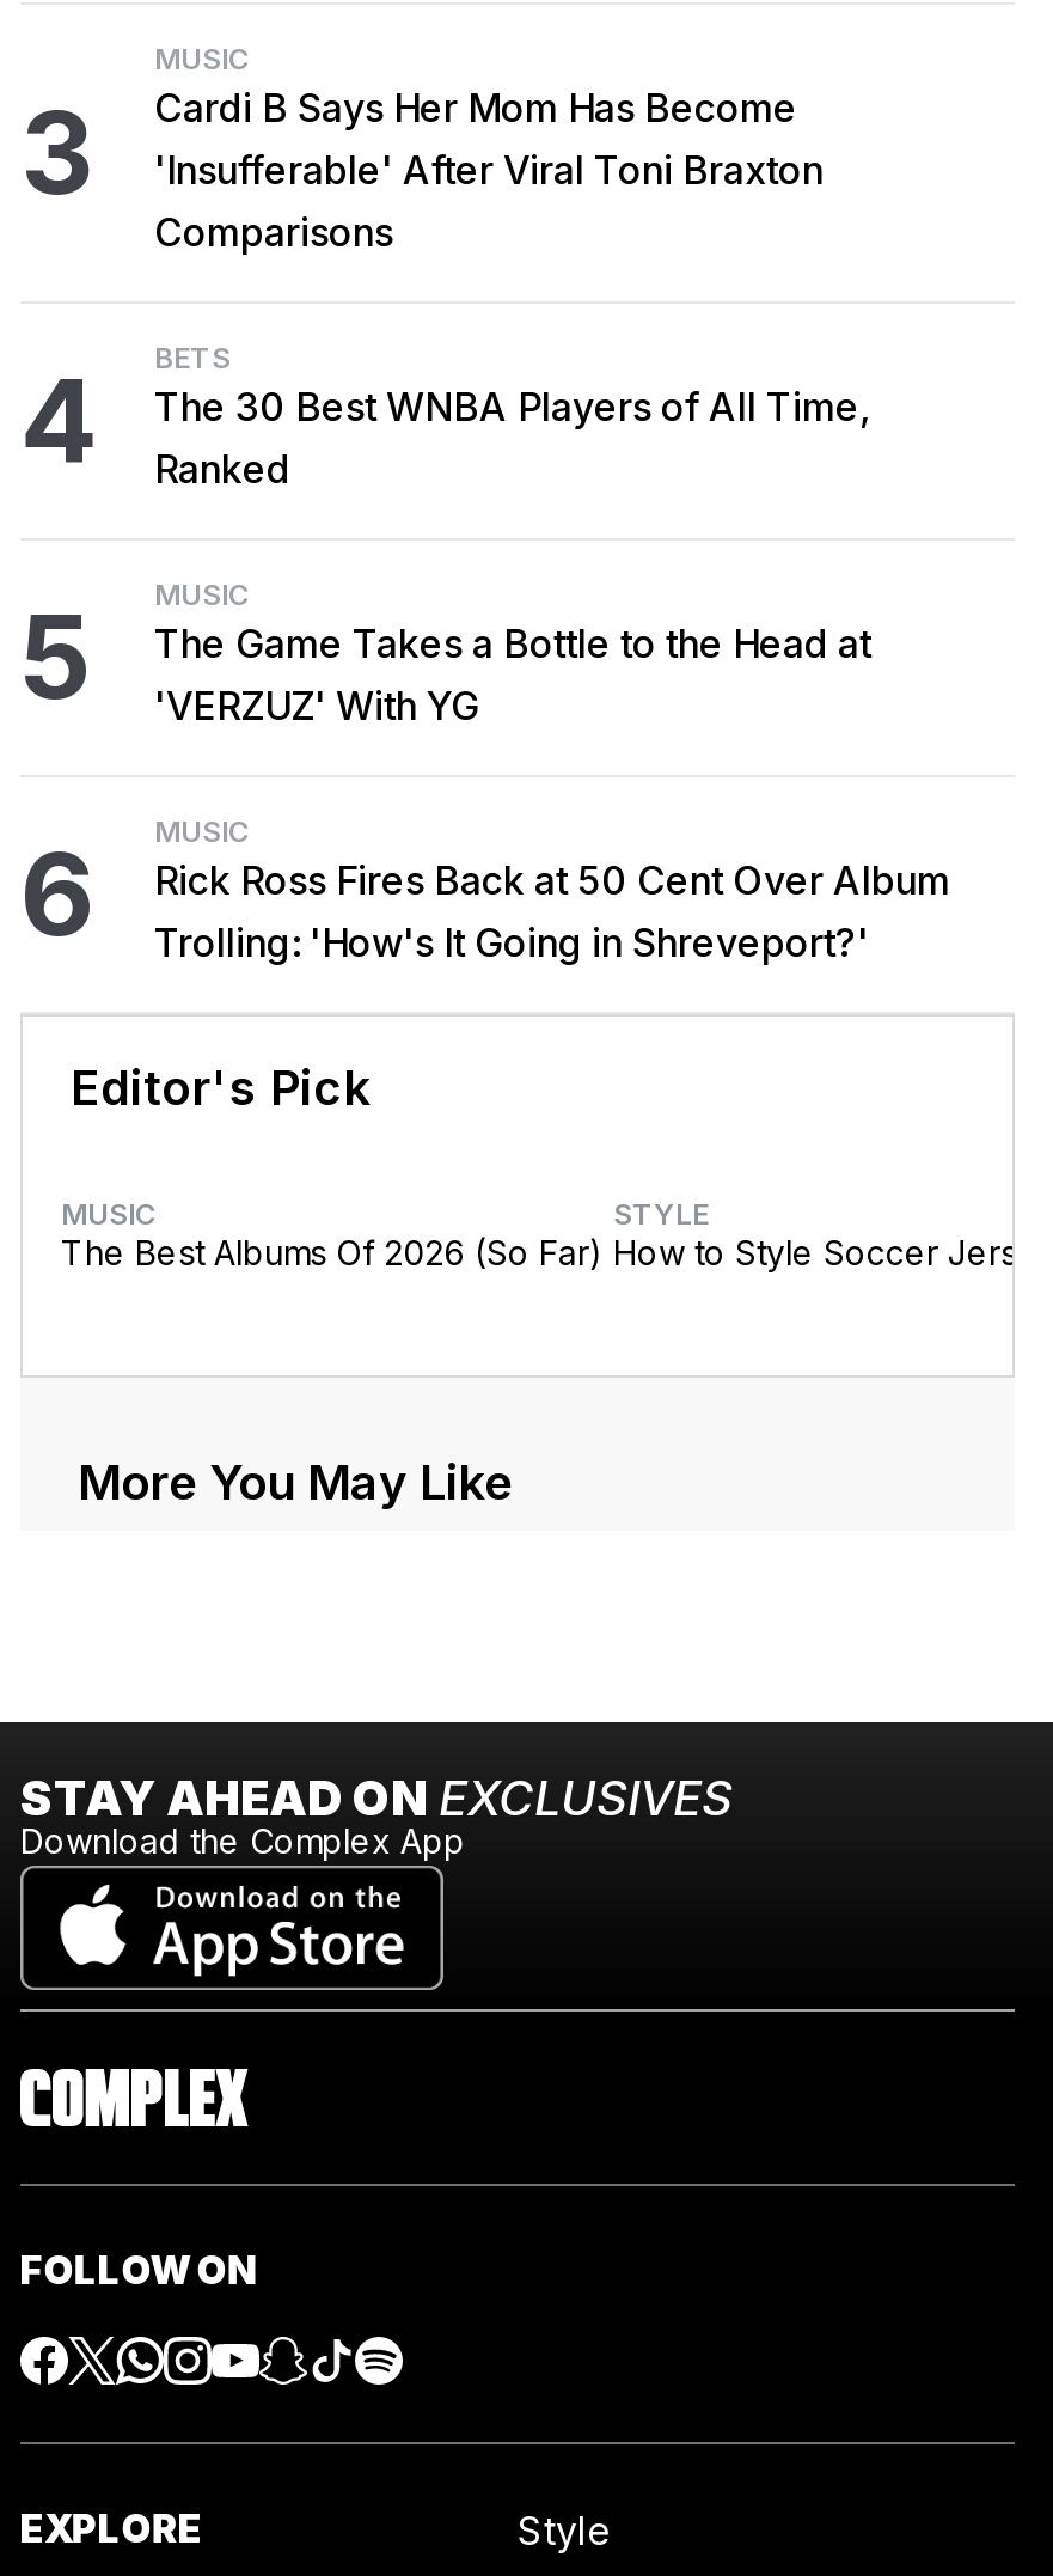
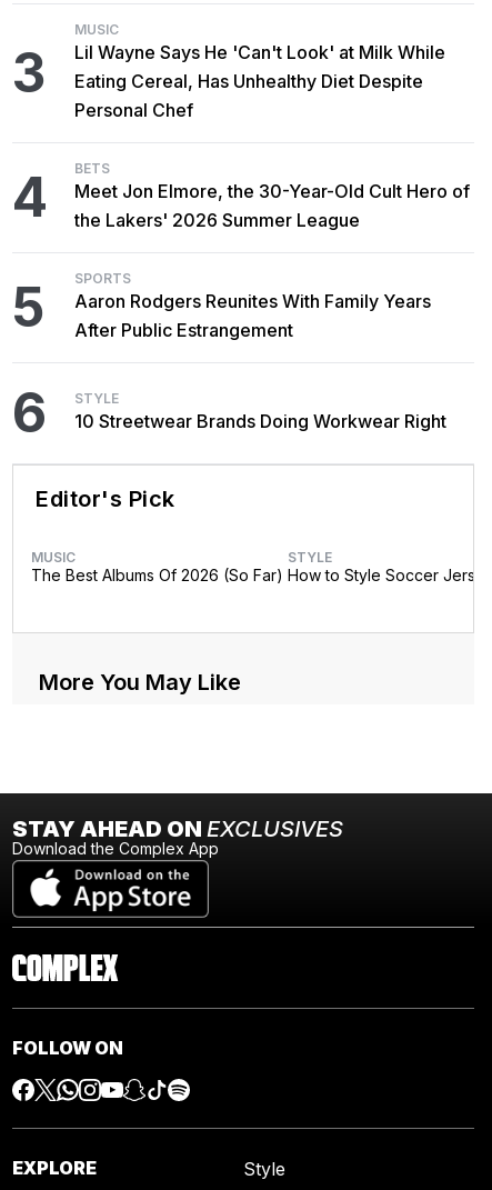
[154,84,824,256] Cardi B Says Her Mom Has Become | 'Insufferable' After Viral Toni Braxton | Comparisons -> [74,41,445,121] Lil Wayne Says He 'Can't Look' at Milk While | Eating Cereal, Has Unhealthy Diet Despite | Personal Chef
[154,383,871,493] The 30 Best WNBA Players of All Time, | Ranked -> [74,180,471,231] Meet Jon Elmore, the 30-Year-Old Cult Hero of | the Lakers' 2026 Summer League
[154,576,871,730] MUSIC | The Game Takes a Bottle to the Head at | 'VERZUZ' With YG -> [74,270,431,341] SPORTS | Aaron Rodgers Reunites With Family Years | After Public Estrangement
[154,813,950,966] MUSIC | Rick Ross Fires Back at 50 Cent Over Album | Trolling: 'How's It Going in Shreveport?' -> [74,390,446,432] STYLE | 10 Streetwear Brands Doing Workwear Right

